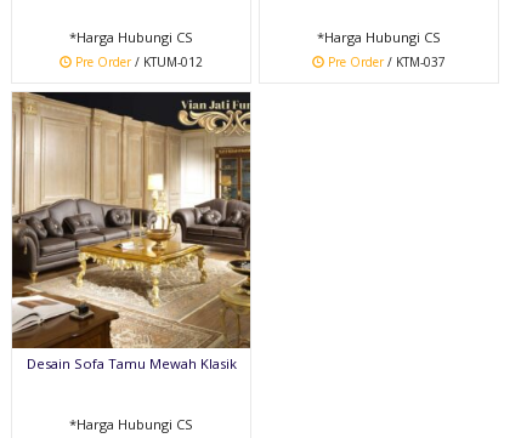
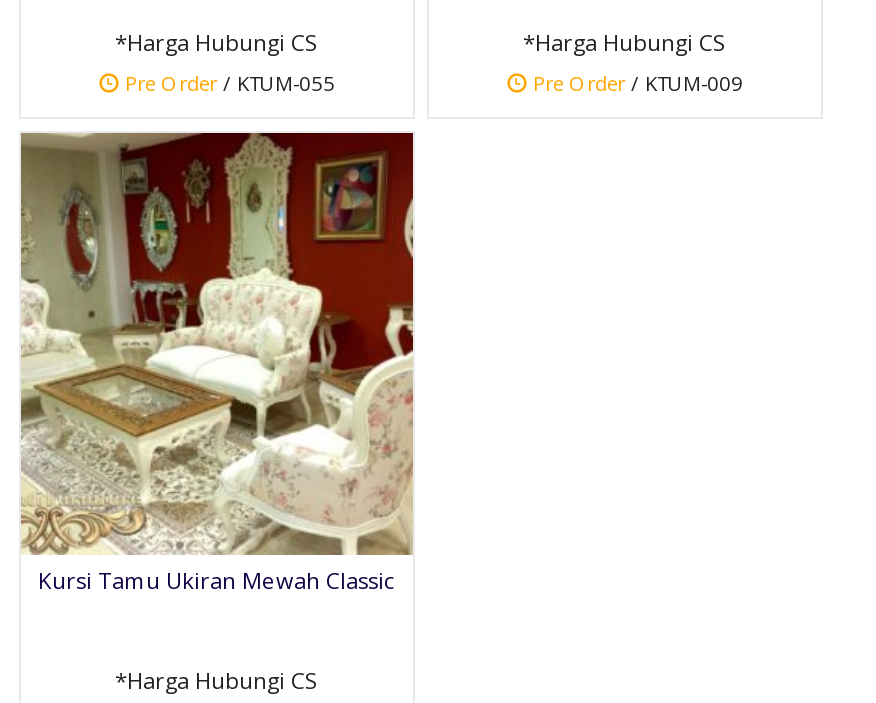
[72,54,203,71] Pre Order / KTUM-012 -> [119,69,335,97] Pre Order / KTUM-055
[324,54,446,71] Pre Order / KTM-037 -> [527,69,743,97] Pre Order / KTUM-009
[11,91,251,373] [image] | Desain Sofa Tamu Mewah Klasik -> [19,131,415,596] [image] | Kursi Tamu Ukiran Mewah Classic

